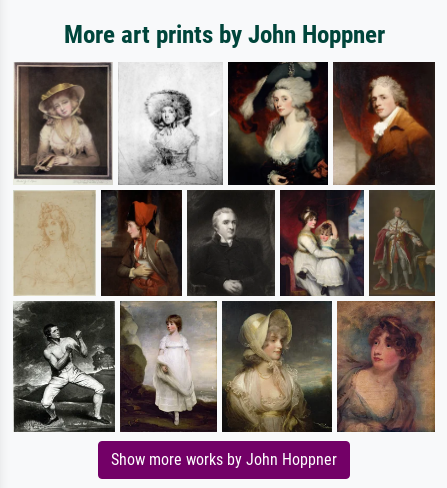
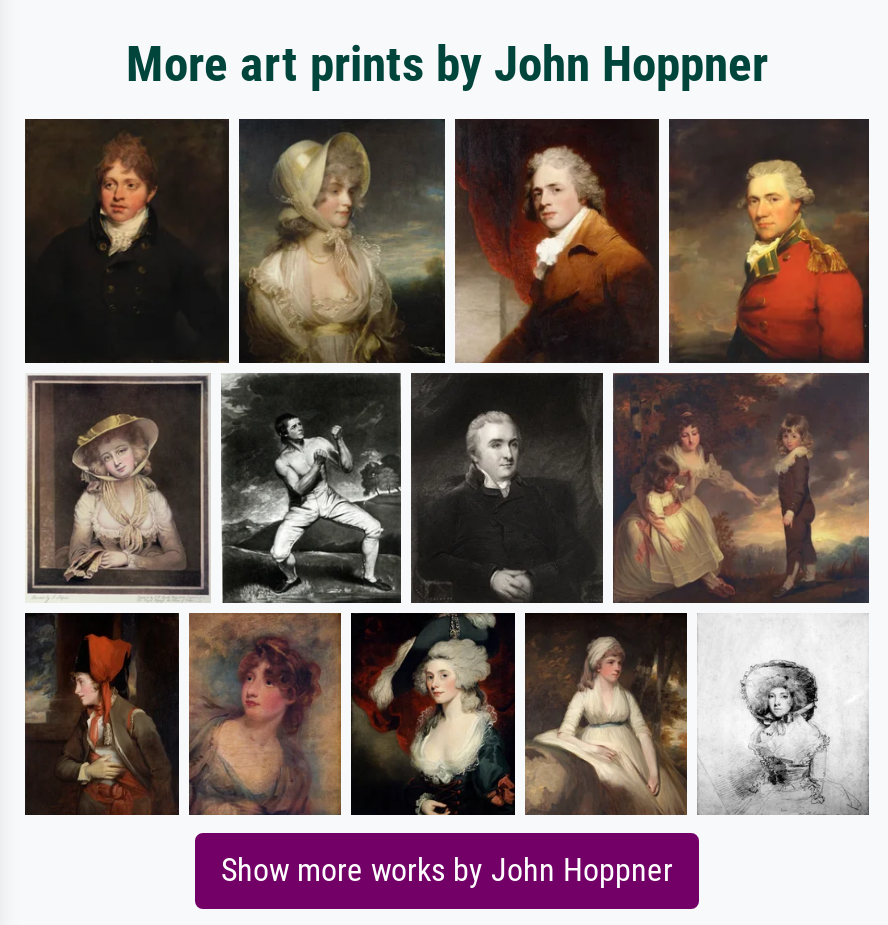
[13,62,436,433] [image] -> [23,117,869,817] [image]

